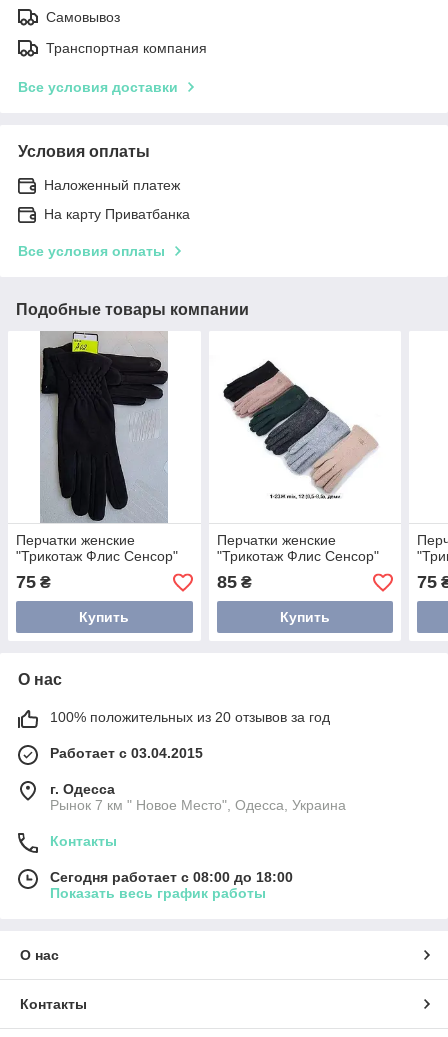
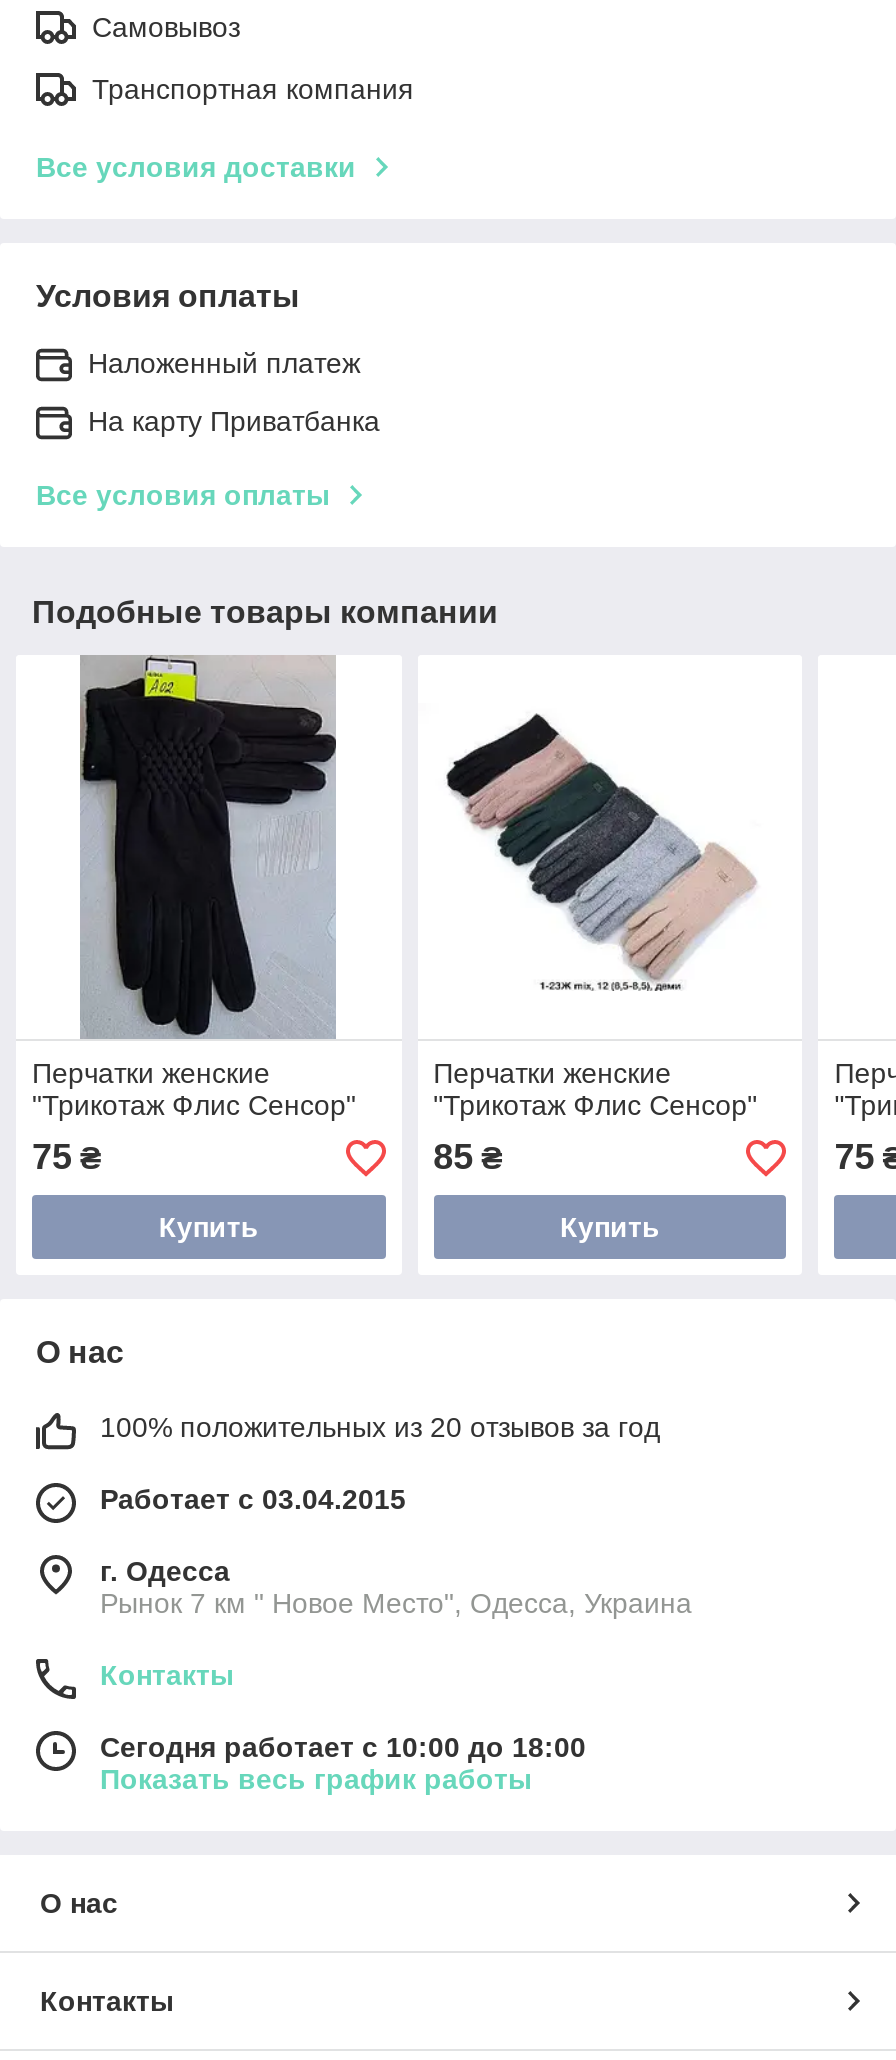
[50,869,293,885] Сегодня работает с 08:00 до 18:00 -> [100,1732,586,1764] Сегодня работает с 10:00 до 18:00

